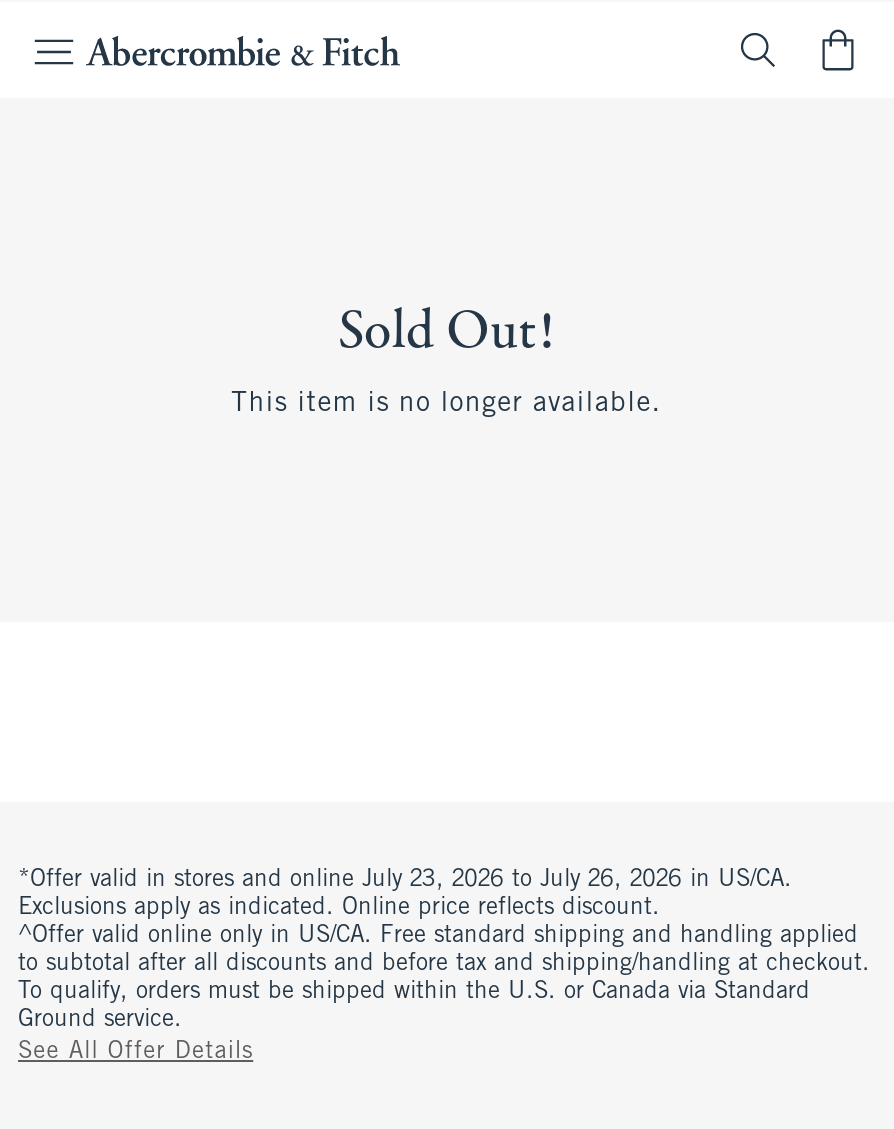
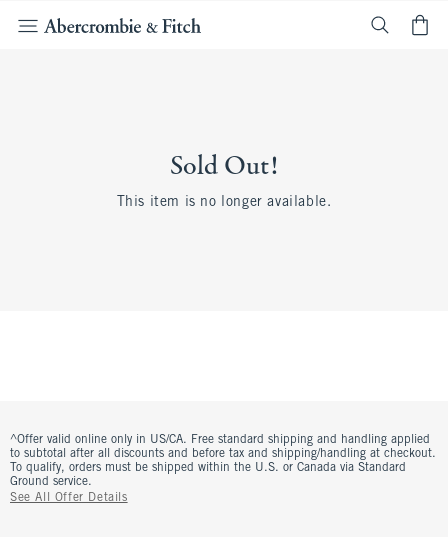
[18,868,792,920] *Offer valid in stores and online July 23, 2026 to July 26, 2026 in US/CA. | Exclusions apply as indicated. Online price reflects discount. -> none

